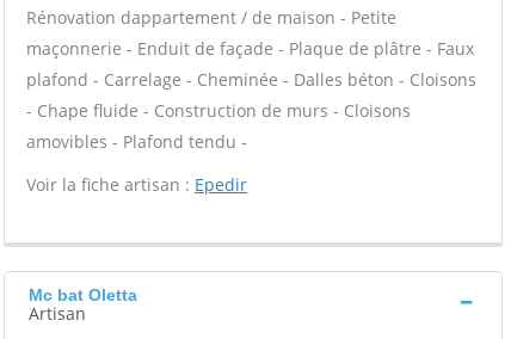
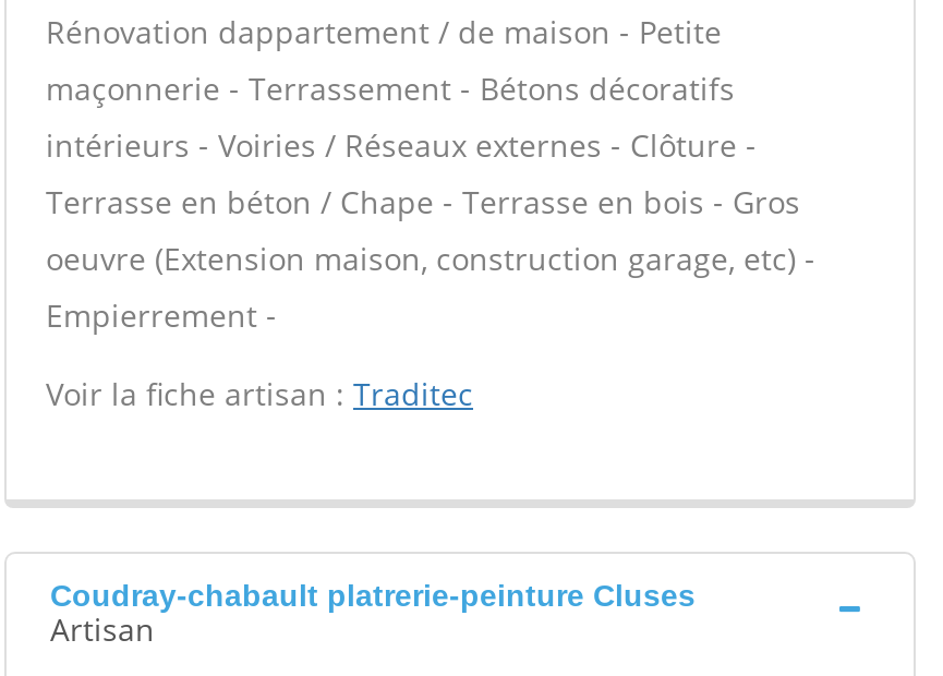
[26,37,476,153] maçonnerie - Enduit de façade - Plaque de plâtre - Faux | plafond - Carrelage - Cheminée - Dalles béton - Cloisons | - Chape fluide - Construction de murs - Cloisons | amovibles - Plafond tendu - -> [46,68,815,336] maçonnerie - Terrassement - Bétons décoratifs | intérieurs - Voiries / Réseaux externes - Clôture - | Terrasse en béton / Chape - Terrasse en bois - Gros | oeuvre (Extension maison, construction garage, etc) - | Empierrement -
[26,173,247,196] Voir la fiche artisan : Epedir -> [46,373,473,414] Voir la fiche artisan : Traditec
[29,285,137,304] Mc bat Oletta -> [50,578,696,613] Coudray-chabault platrerie-peinture Cluses

